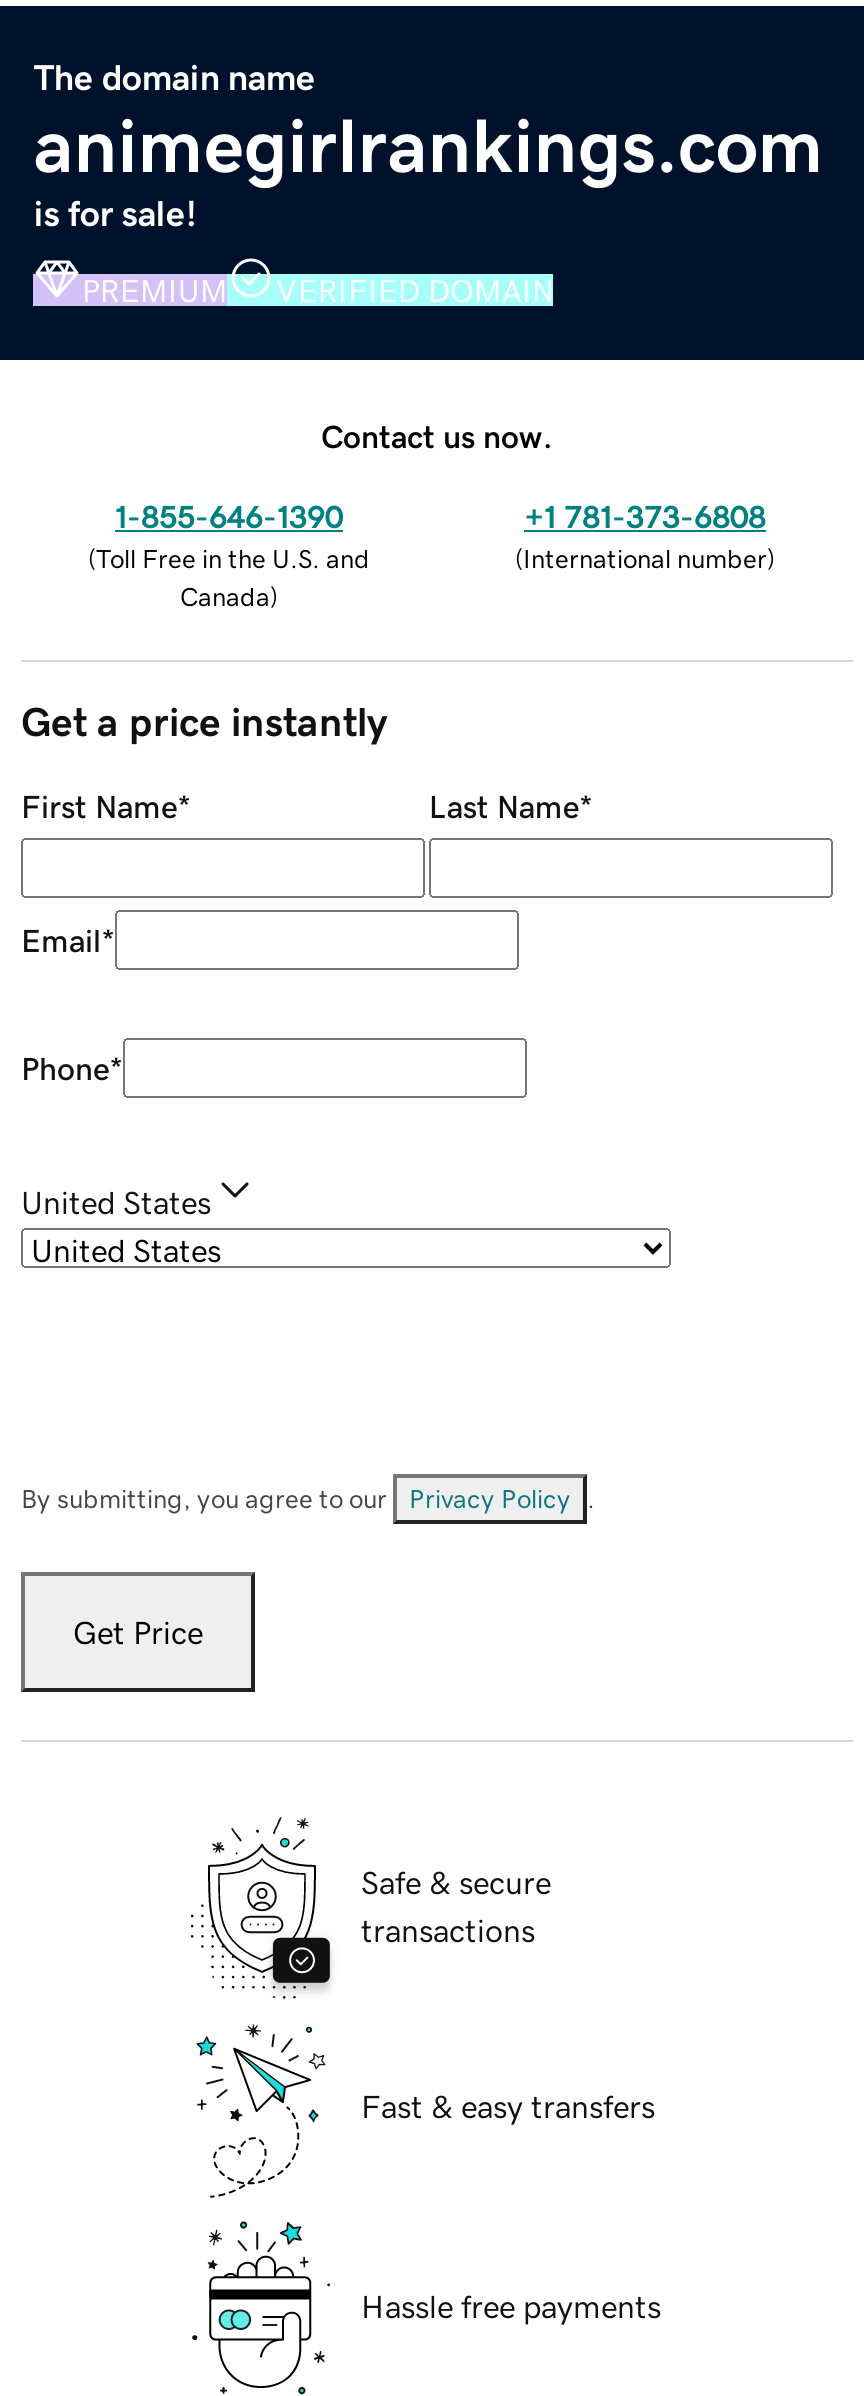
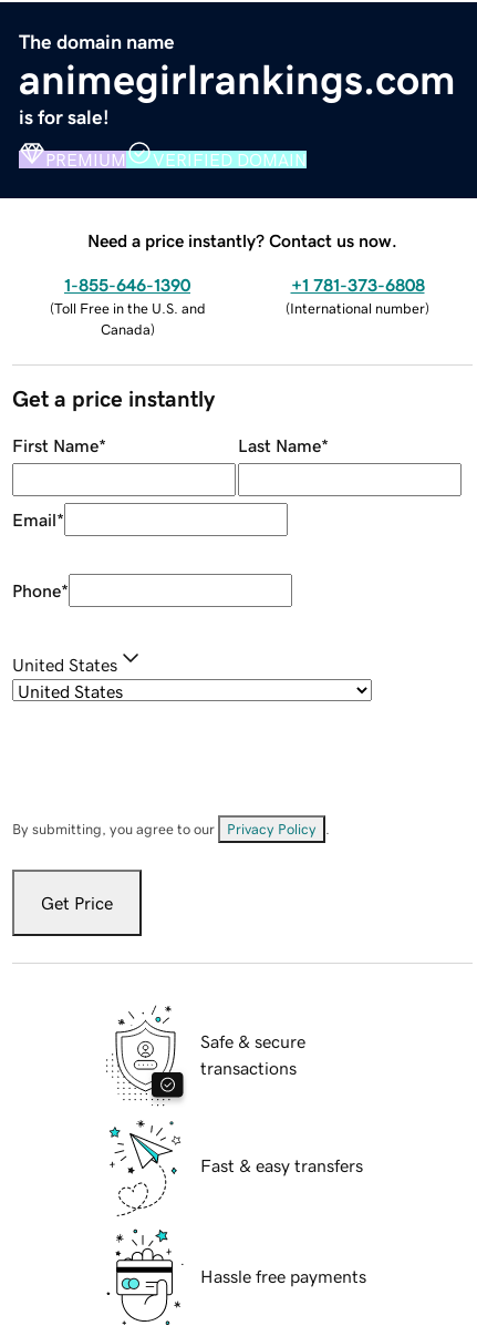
[321,419,553,451] Contact us now. -> [87,231,397,249] Need a price instantly? Contact us now.

